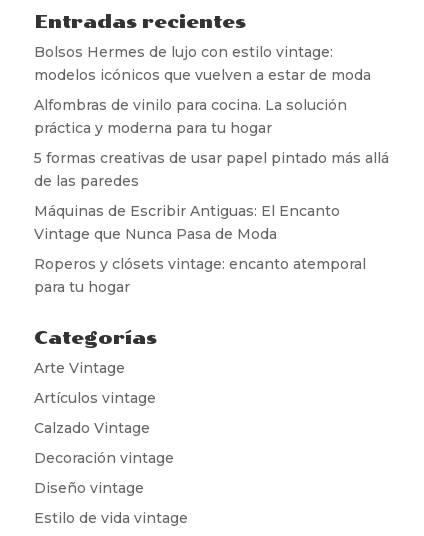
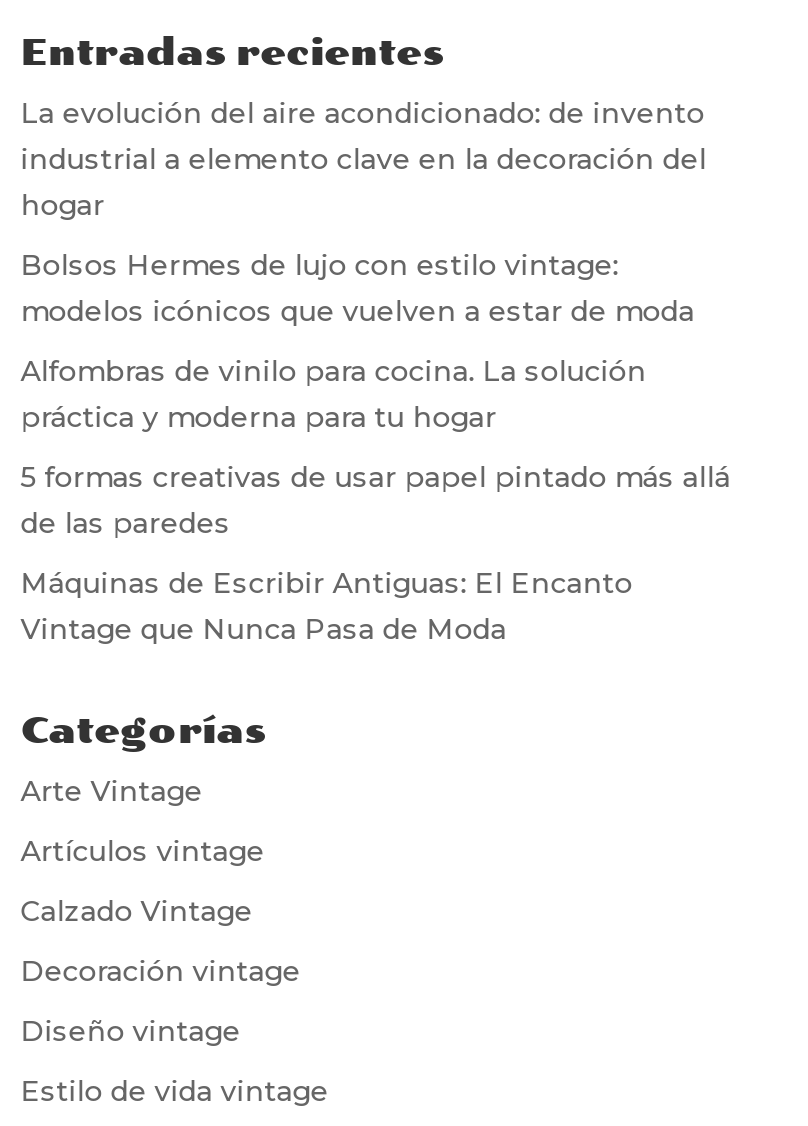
none -> [21,95,707,223] La evolución del aire acondicionado: de invento | industrial a elemento clave en la decoración del | hogar
moved [34,43,389,243] -> [21,247,731,647]: Bolsos Hermes de lujo con estilo vintage: | modelos icónicos que vuelven a estar de moda | Alfombras de vinilo para cocina. La solución | práctica y moderna para tu hogar | 5 formas creativas de usar papel pintado más allá | de las paredes | Máquinas de Escribir Antiguas: El Encanto | Vintage que Nunca Pasa de Moda
[34,255,366,296] Roperos y clósets vintage: encanto atemporal | para tu hogar -> none

